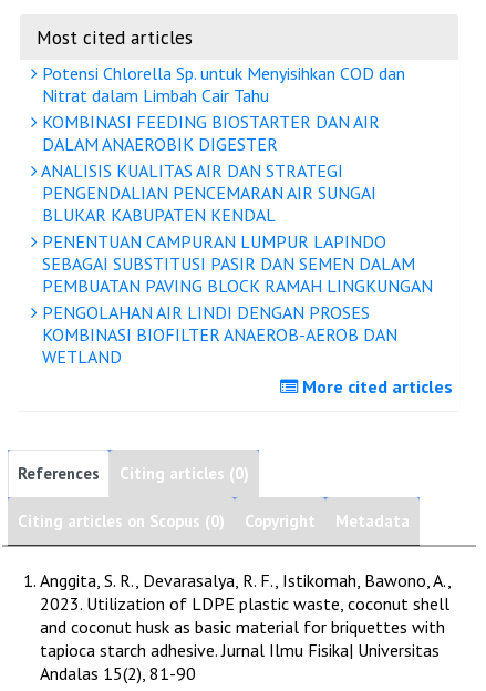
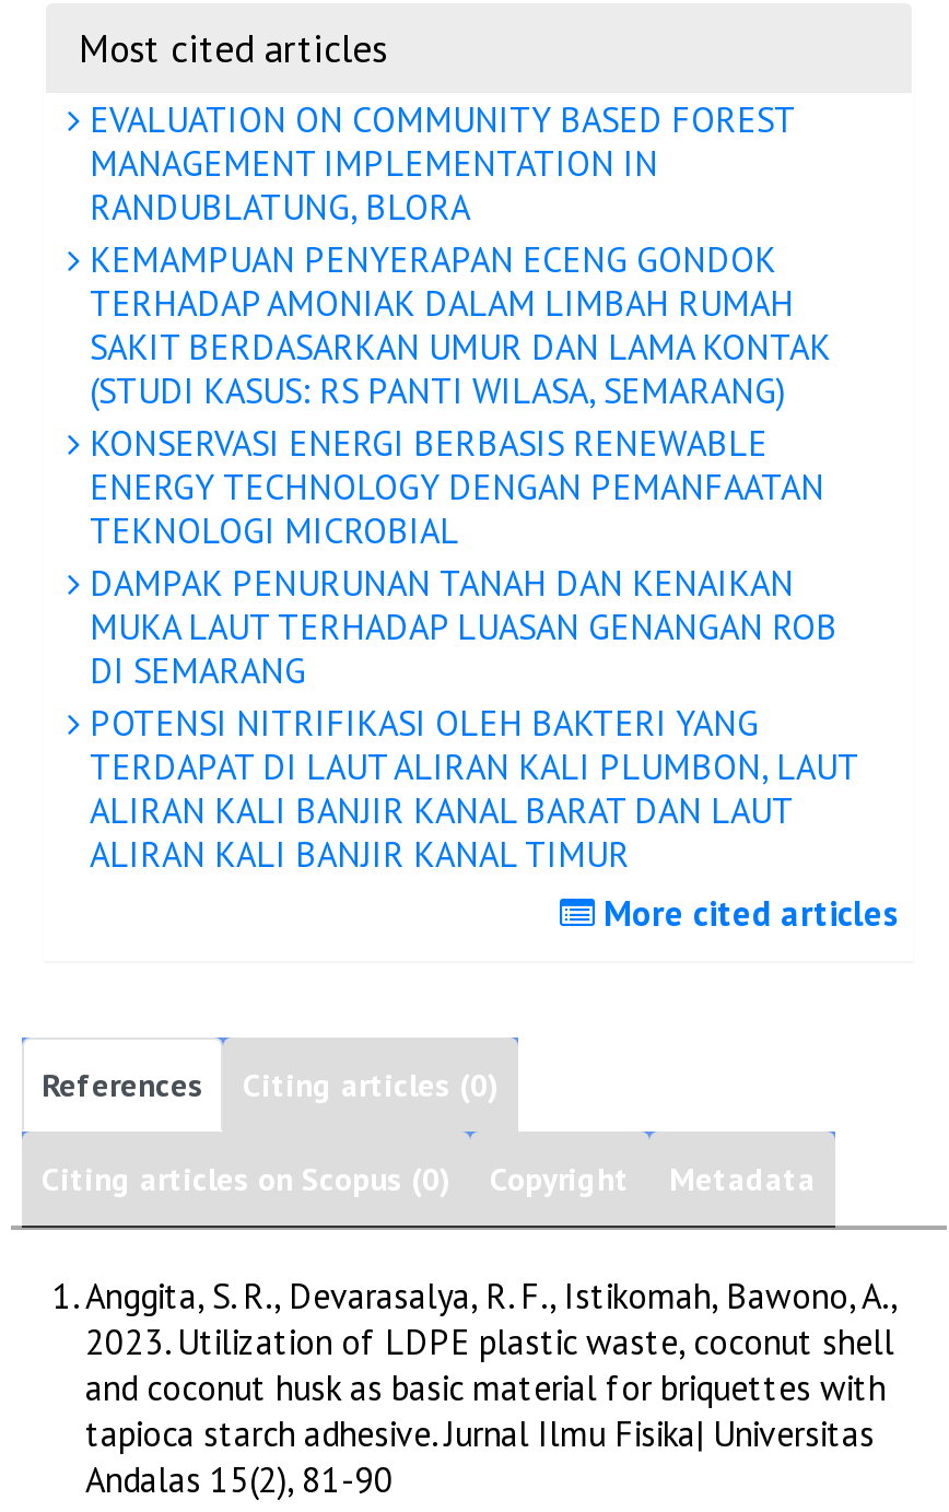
[38,63,433,368] Potensi Chlorella Sp. untuk Menyisihkan COD dan | Nitrat dalam Limbah Cair Tahu | KOMBINASI FEEDING BIOSTARTER DAN AIR | DALAM ANAEROBIK DIGESTER | ANALISIS KUALITAS AIR DAN STRATEGI | PENGENDALIAN PENCEMARAN AIR SUNGAI | BLUKAR KABUPATEN KENDAL | PENENTUAN CAMPURAN LUMPUR LAPINDO | SEBAGAI SUBSTITUSI PASIR DAN SEMEN DALAM | PEMBUATAN PAVING BLOCK RAMAH LINGKUNGAN | PENGOLAHAN AIR LINDI DENGAN PROSES | KOMBINASI BIOFILTER ANAEROB-AEROB DAN | WETLAND -> [81,98,859,877] EVALUATION ON COMMUNITY BASED FOREST | MANAGEMENT IMPLEMENTATION IN | RANDUBLATUNG, BLORA | KEMAMPUAN PENYERAPAN ECENG GONDOK | TERHADAP AMONIAK DALAM LIMBAH RUMAH | SAKIT BERDASARKAN UMUR DAN LAMA KONTAK | (STUDI KASUS: RS PANTI WILASA, SEMARANG) | KONSERVASI ENERGI BERBASIS RENEWABLE | ENERGY TECHNOLOGY DENGAN PEMANFAATAN | TEKNOLOGI MICROBIAL | DAMPAK PENURUNAN TANAH DAN KENAIKAN | MUKA LAUT TERHADAP LUASAN GENANGAN ROB | DI SEMARANG | POTENSI NITRIFIKASI OLEH BAKTERI YANG | TERDAPAT DI LAUT ALIRAN KALI PLUMBON, LAUT | ALIRAN KALI BANJIR KANAL BARAT DAN LAUT | ALIRAN KALI BANJIR KANAL TIMUR

